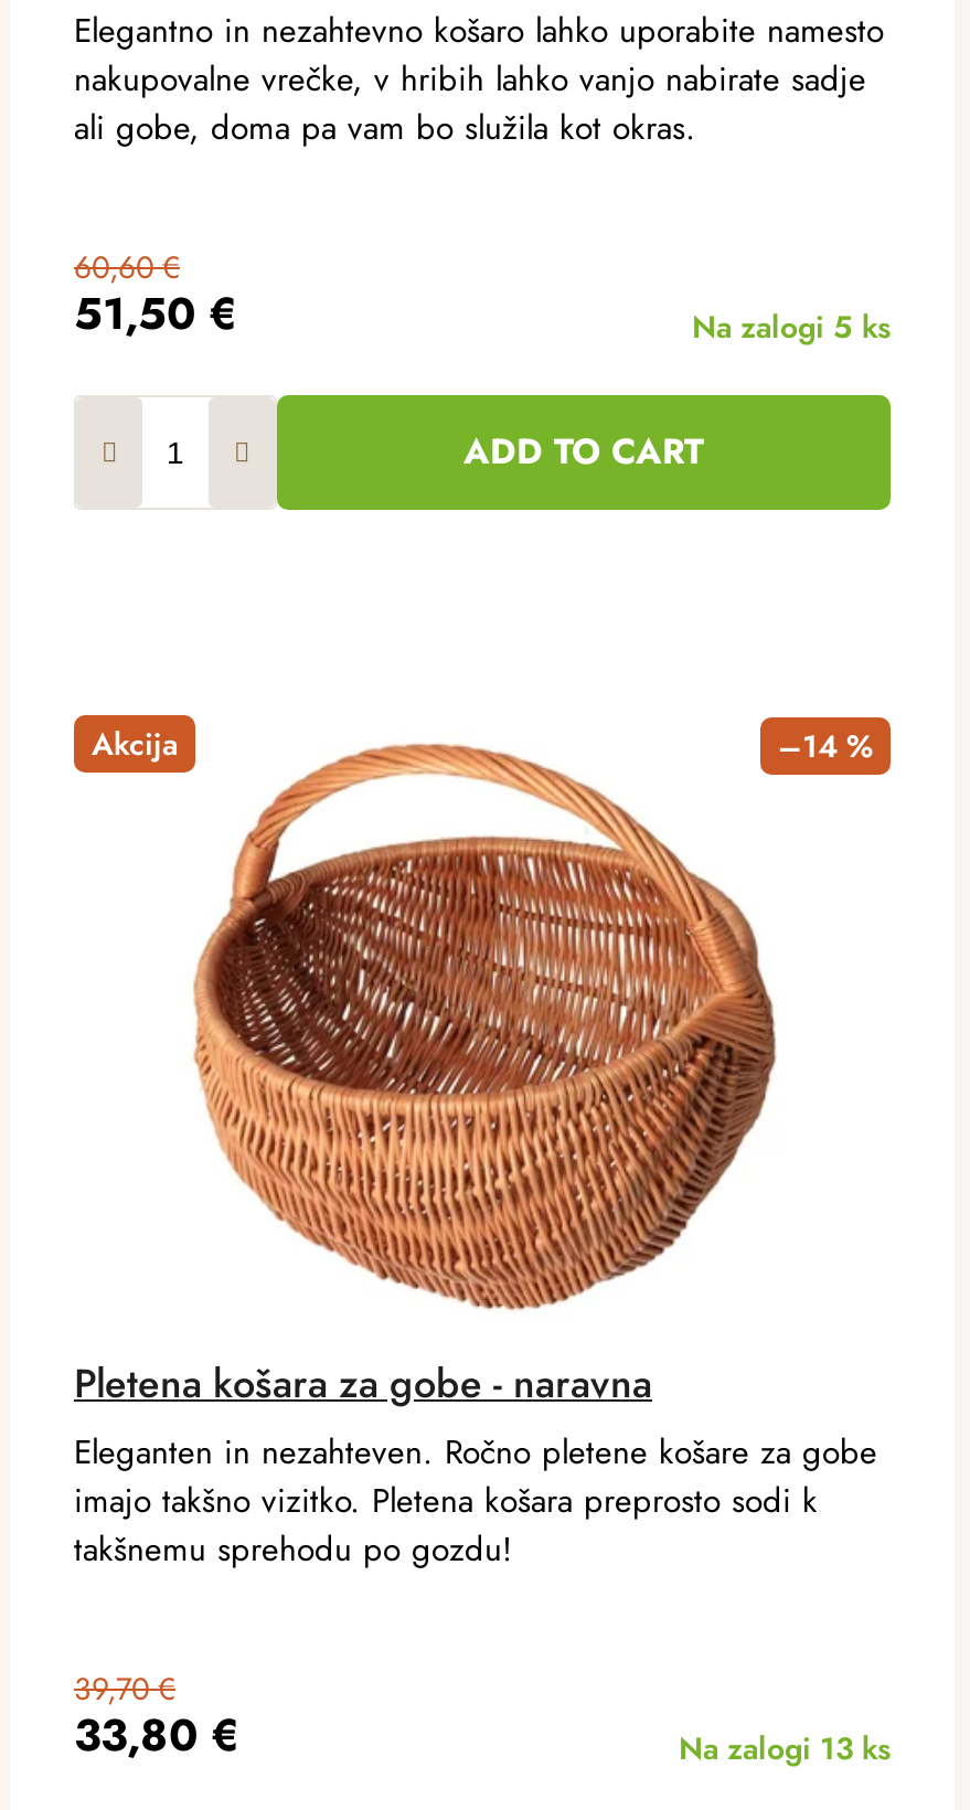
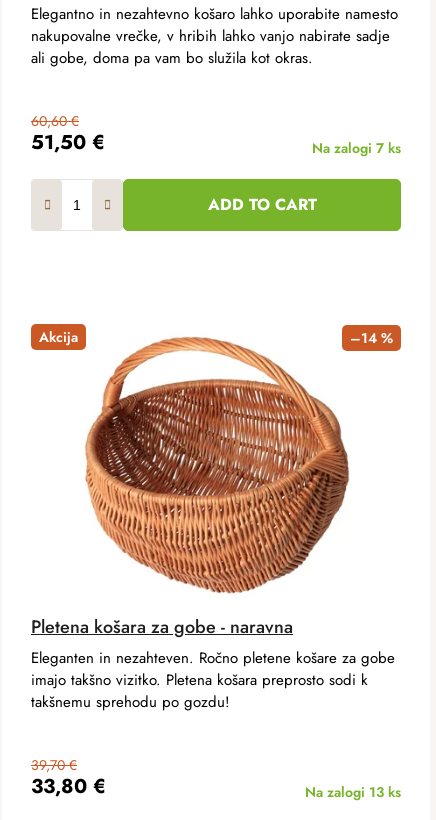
[692,305,891,350] Na zalogi 5 ks -> [312,138,401,158] Na zalogi 7 ks

